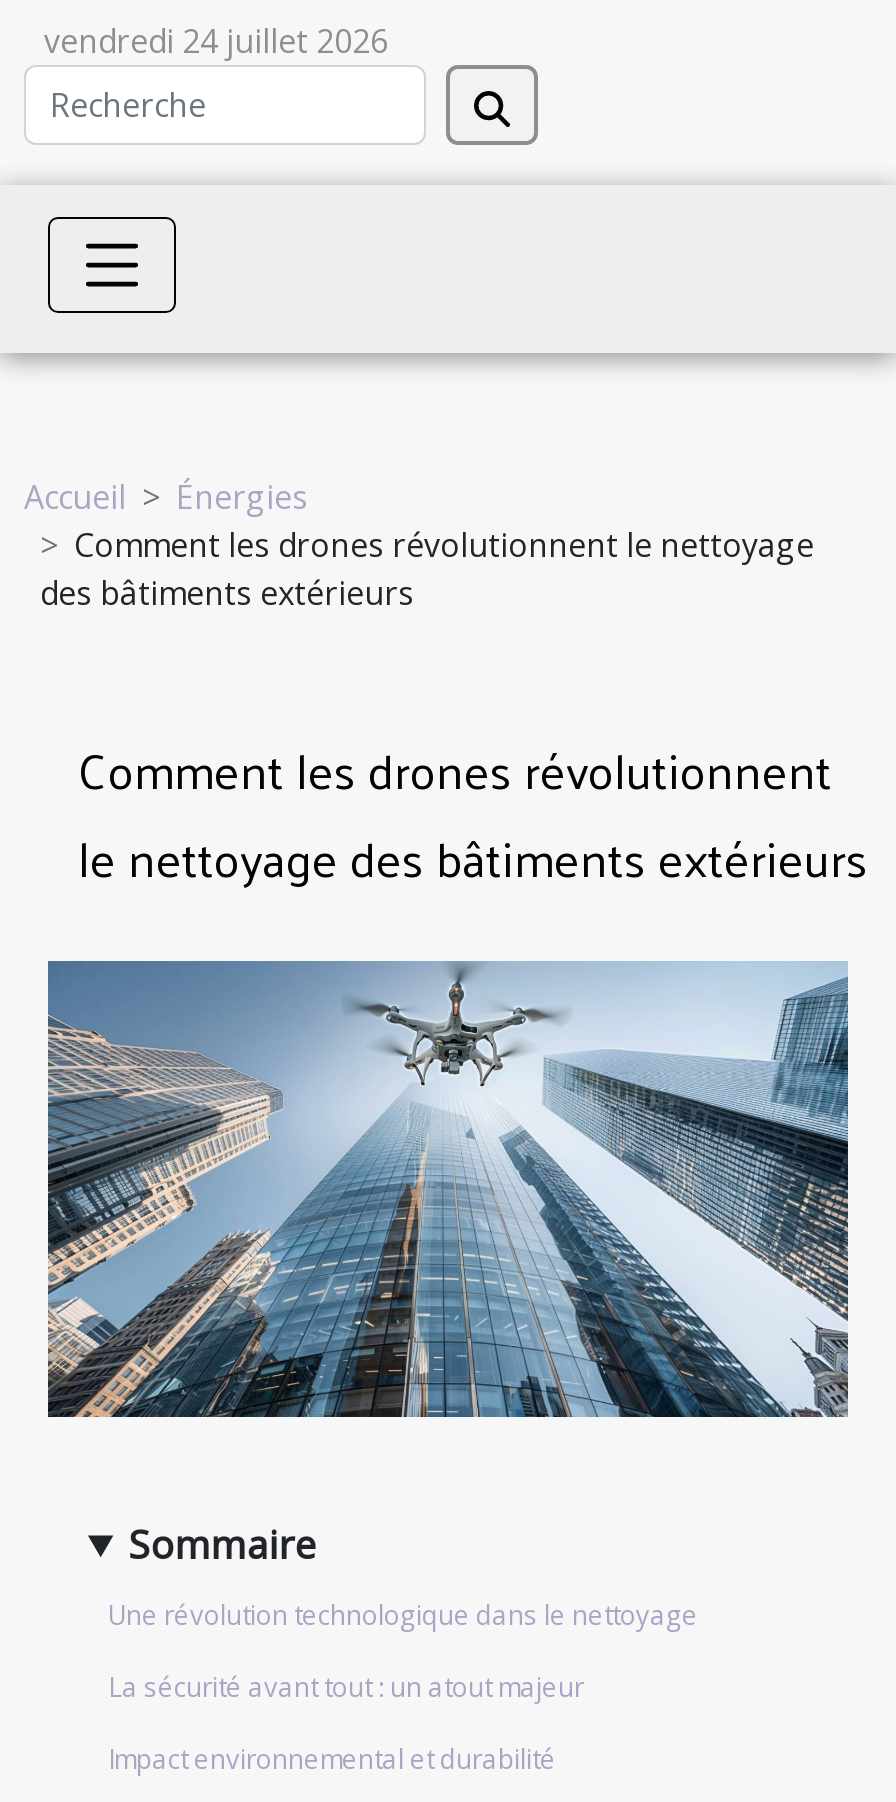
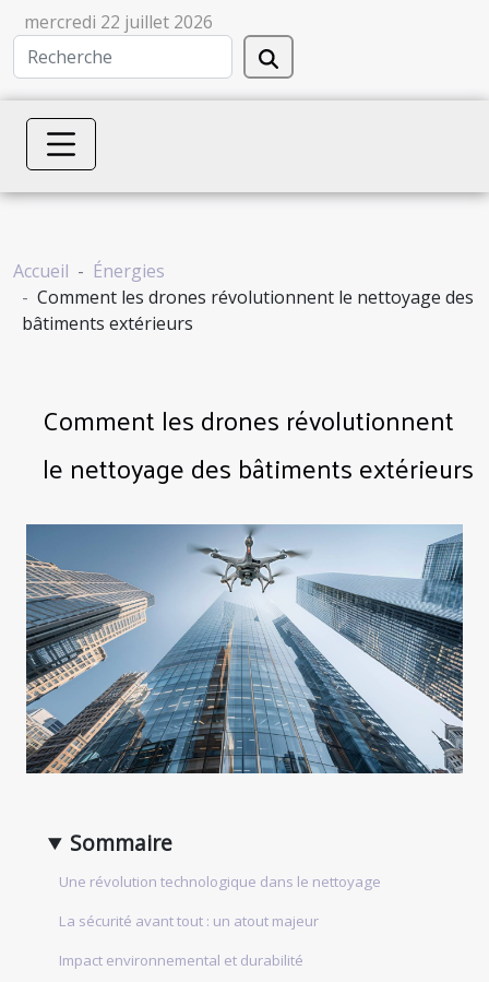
[44,19,388,63] vendredi 24 juillet 2026 -> [24,10,213,34] mercredi 22 juillet 2026

